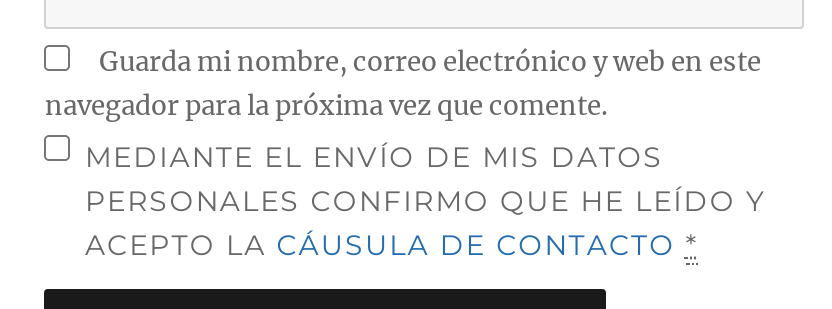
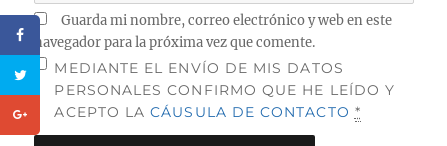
none -> [3,14,41,136] [image]

